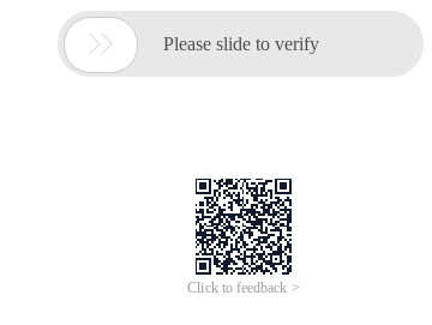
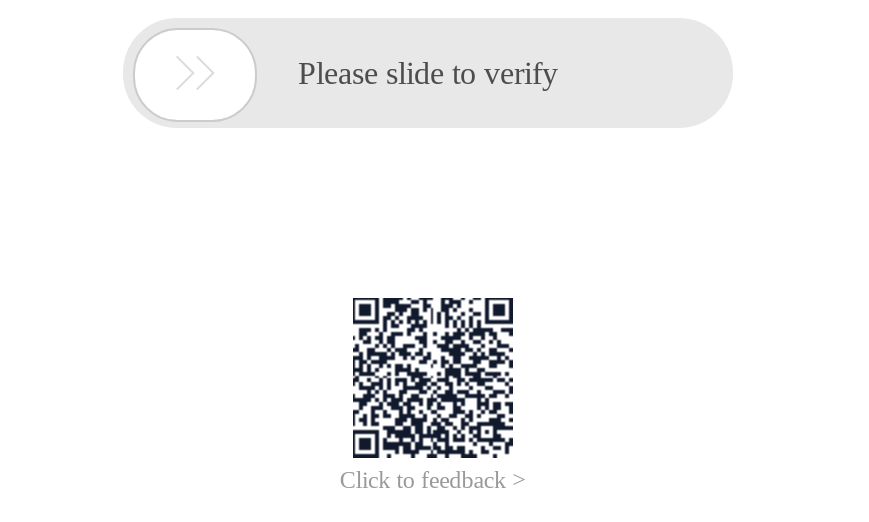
[194,177,293,276] [image] -> [351,296,515,458] [image]

